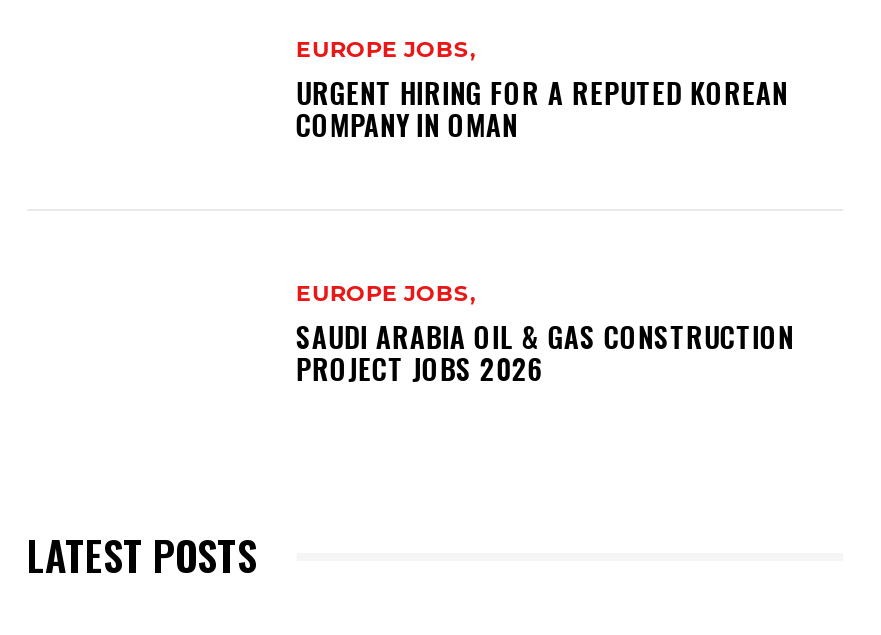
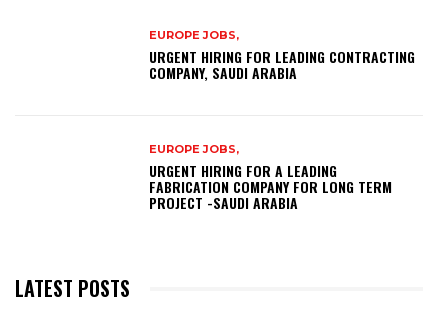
[296,71,788,145] URGENT HIRING FOR A REPUTED KOREAN | COMPANY IN OMAN -> [149,46,415,83] URGENT HIRING FOR LEADING CONTRACTING | COMPANY, SAUDI ARABIA
[296,315,794,389] SAUDI ARABIA OIL & GAS CONSTRUCTION | PROJECT JOBS 2026 -> [149,160,392,213] URGENT HIRING FOR A LEADING | FABRICATION COMPANY FOR LONG TERM | PROJECT -SAUDI ARABIA

